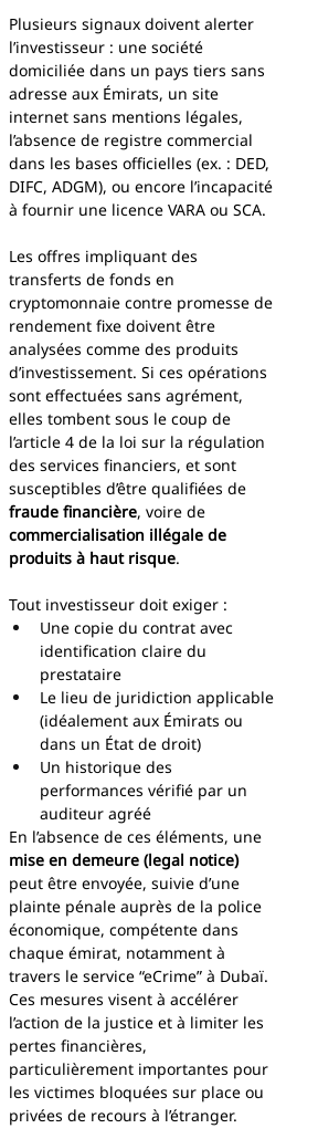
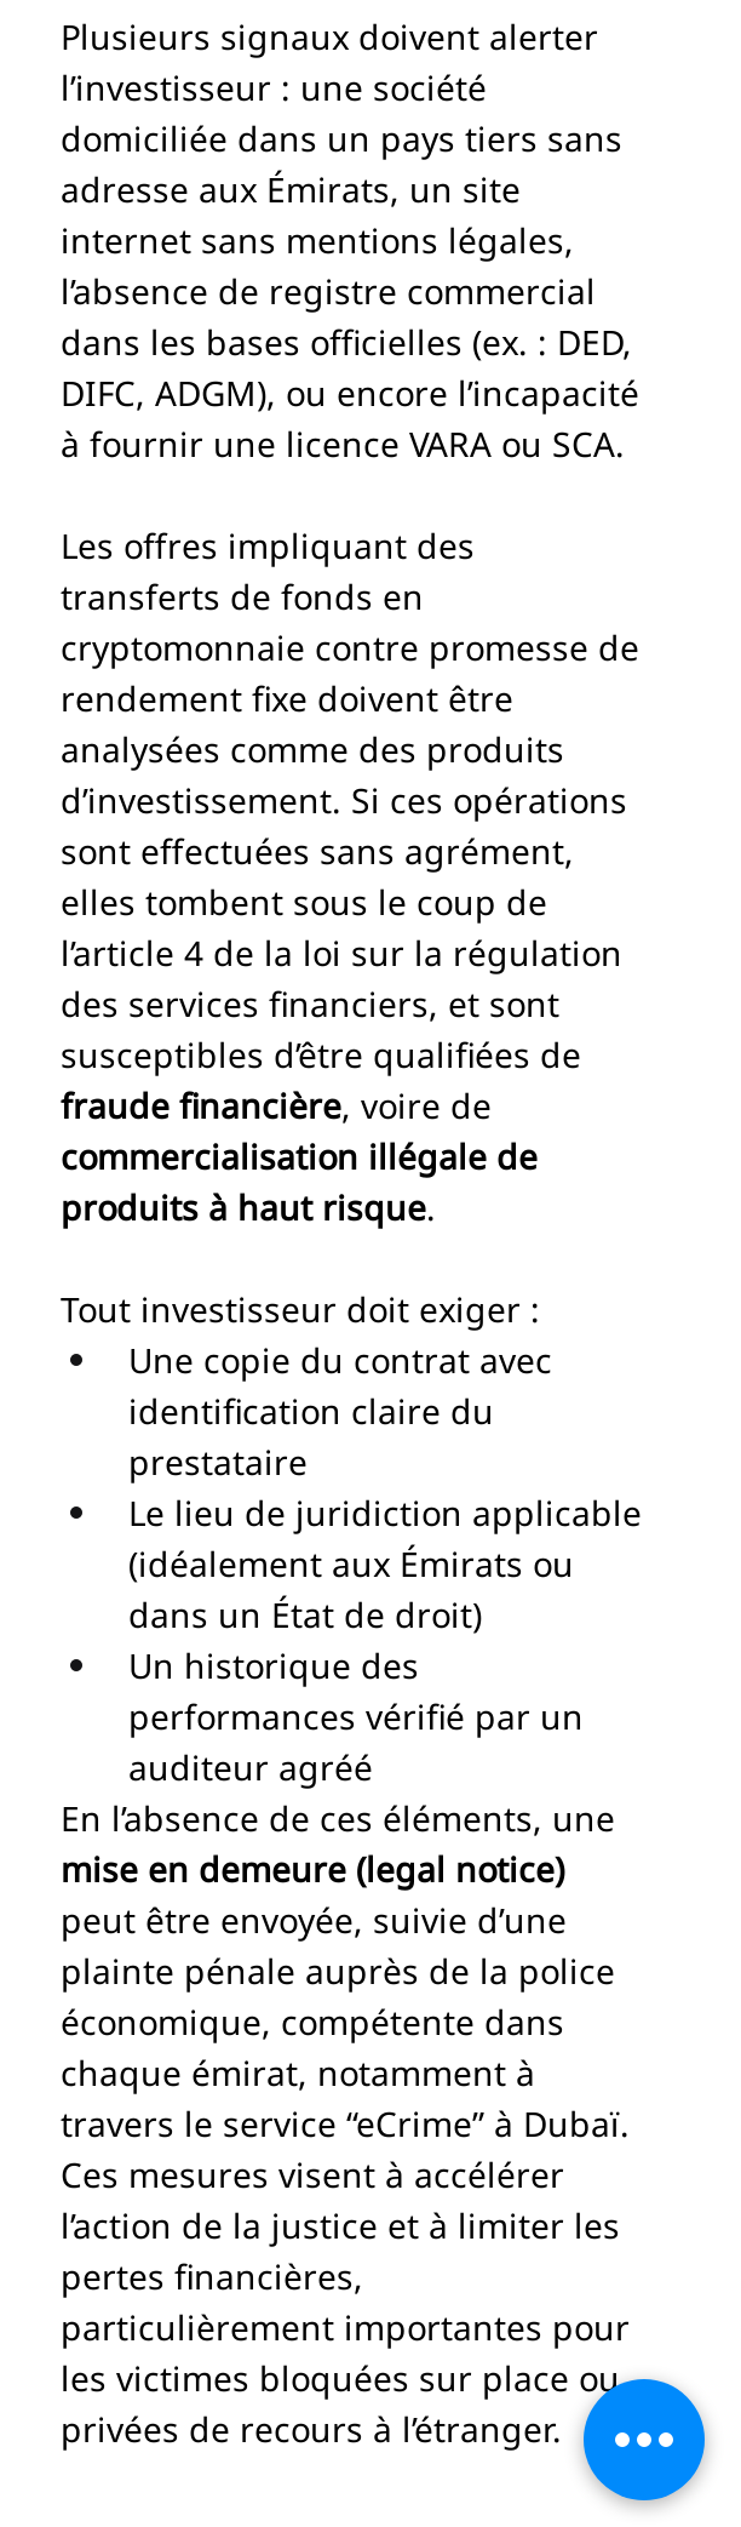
none -> [576,2374,712,2510] [image]

